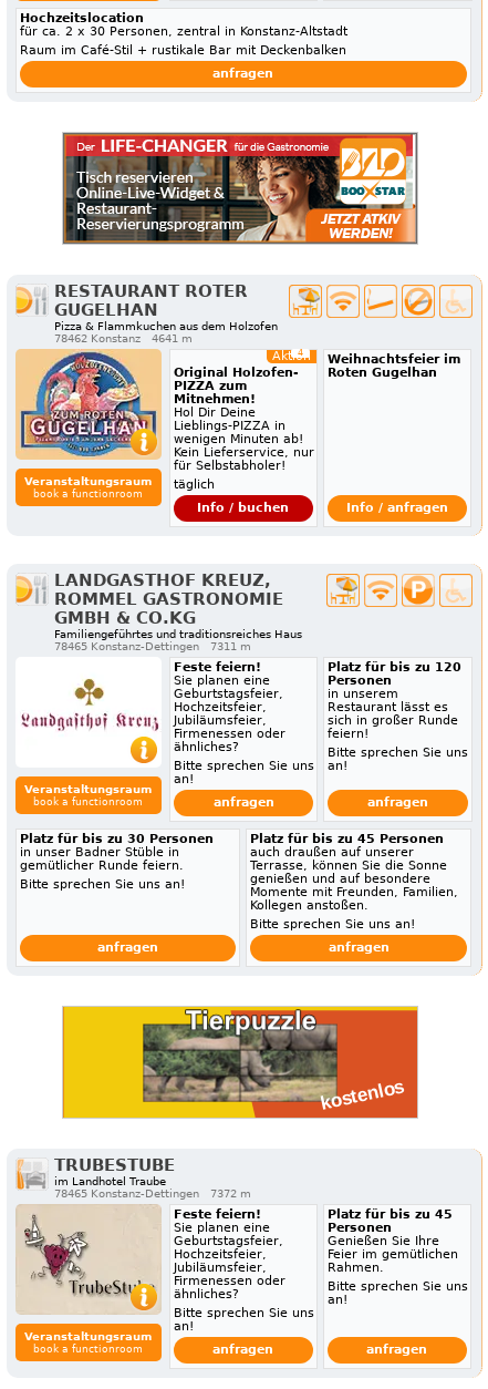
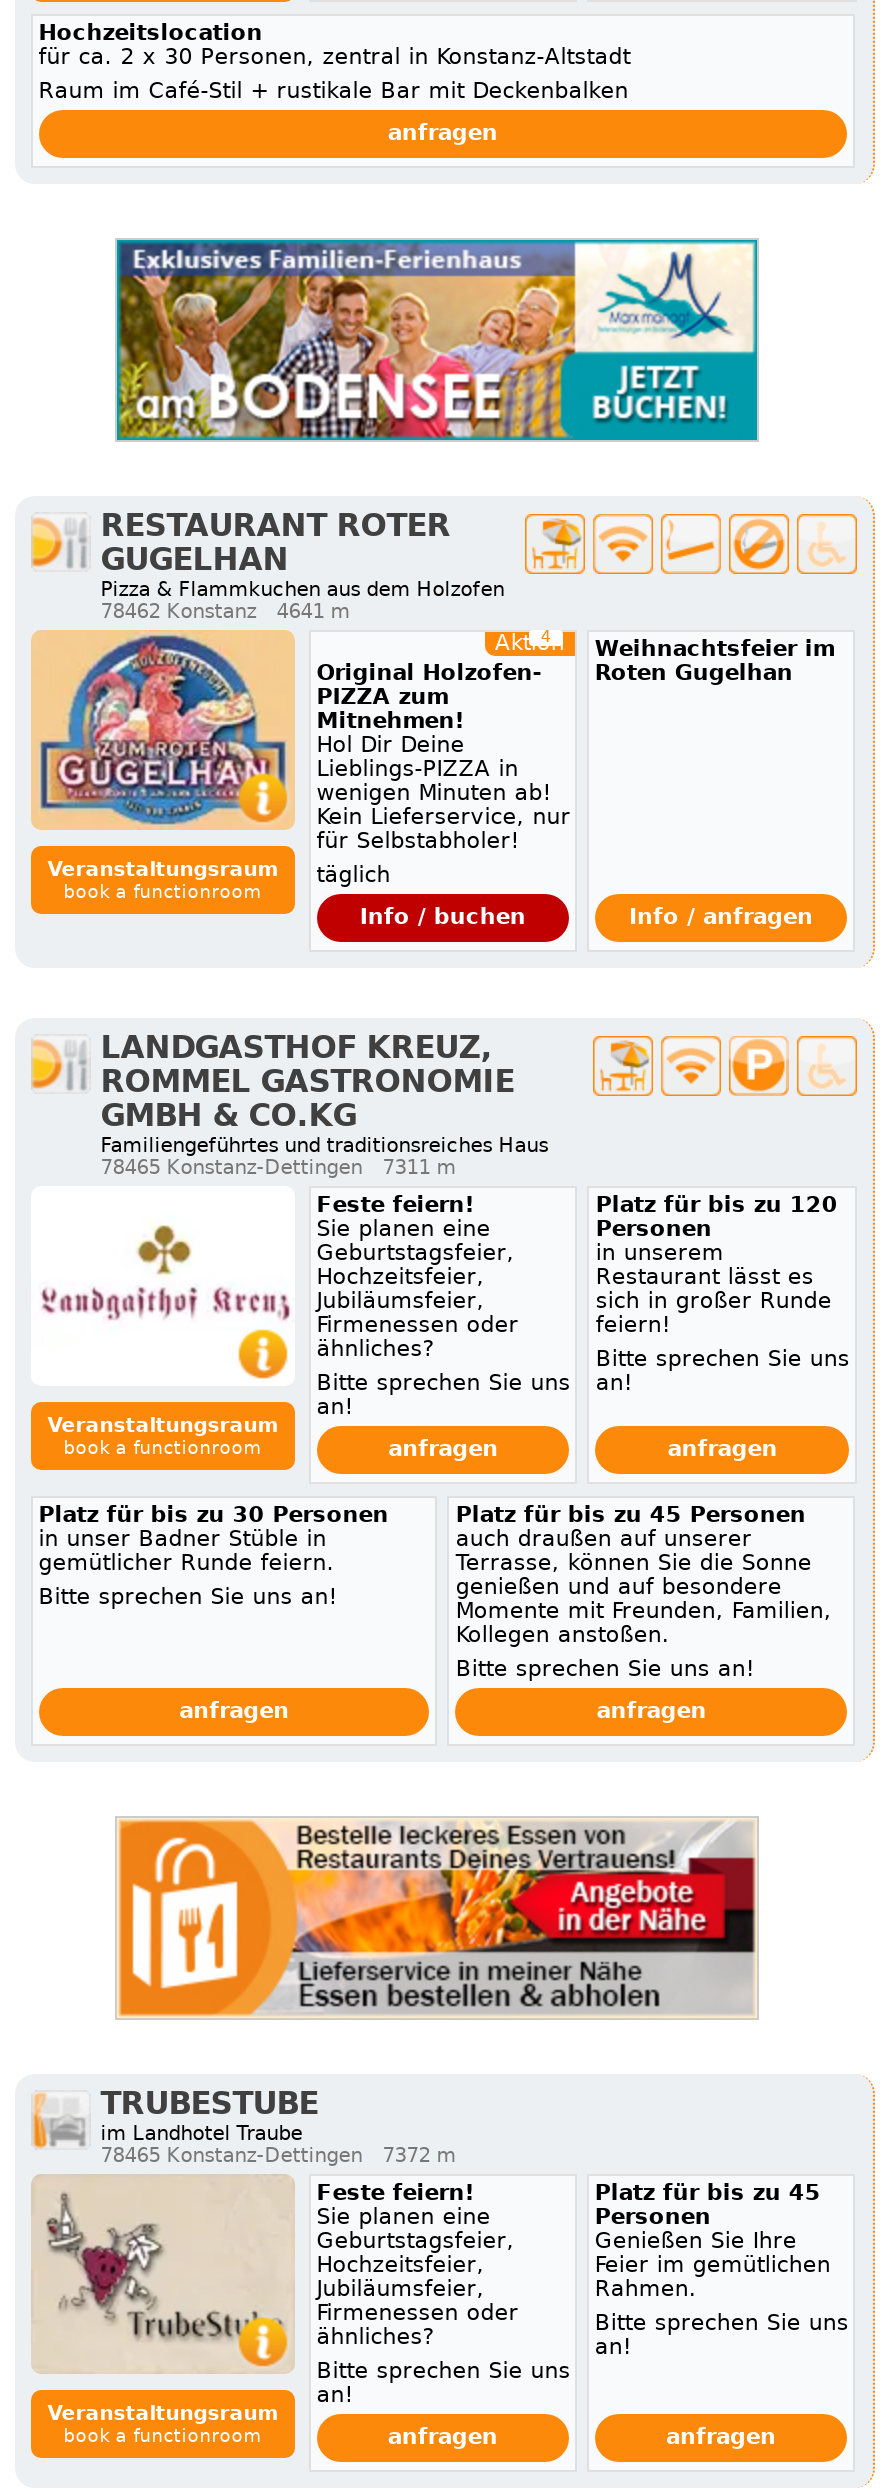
[62,132,418,245] [image] -> [115,238,759,442] [image]
[63,1006,418,1119] [image] -> [119,1818,757,2018] [image]

